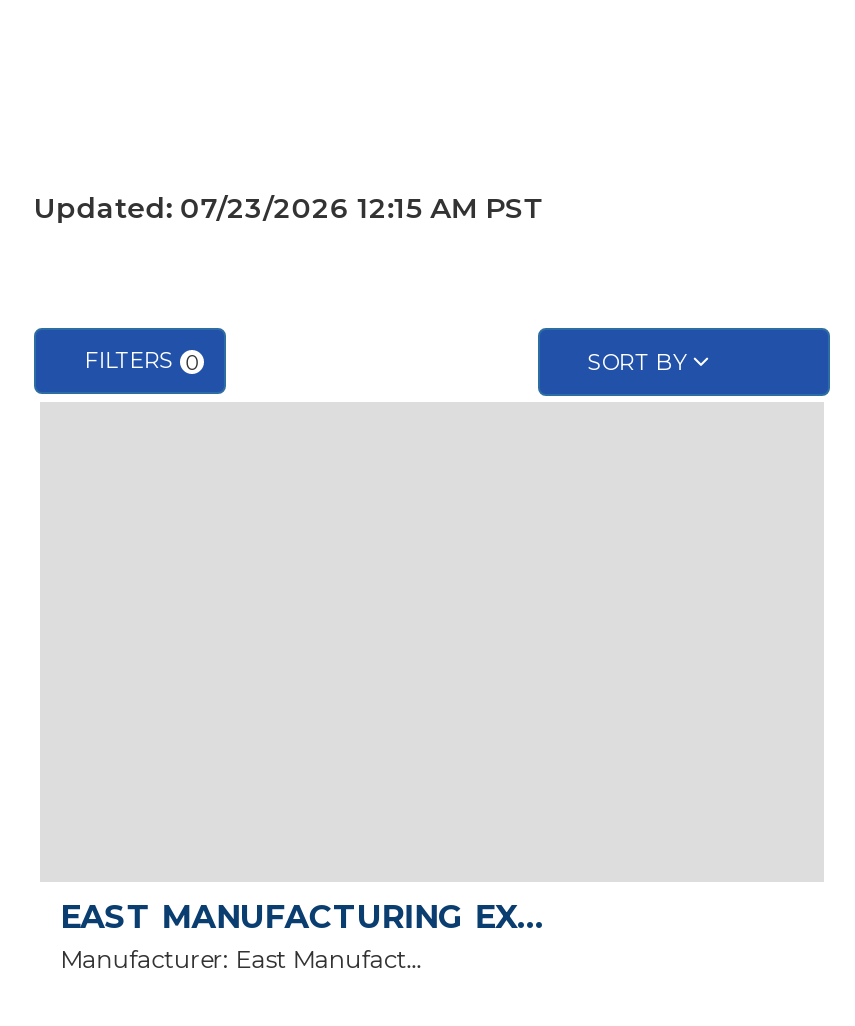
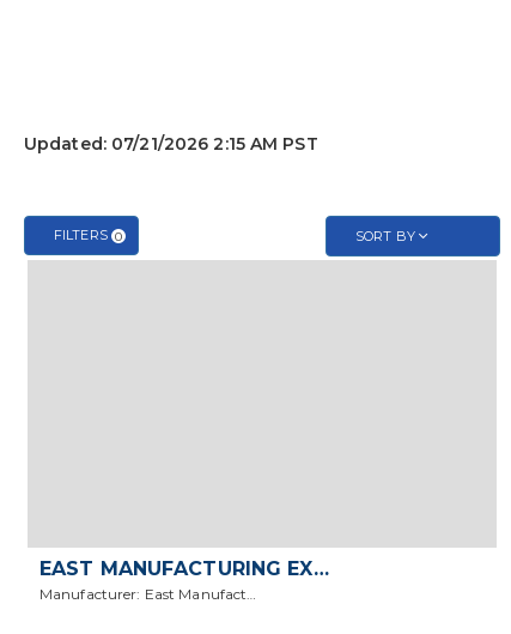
[34,190,544,226] Updated: 07/23/2026 12:15 AM PST -> [24,133,318,155] Updated: 07/21/2026 2:15 AM PST

